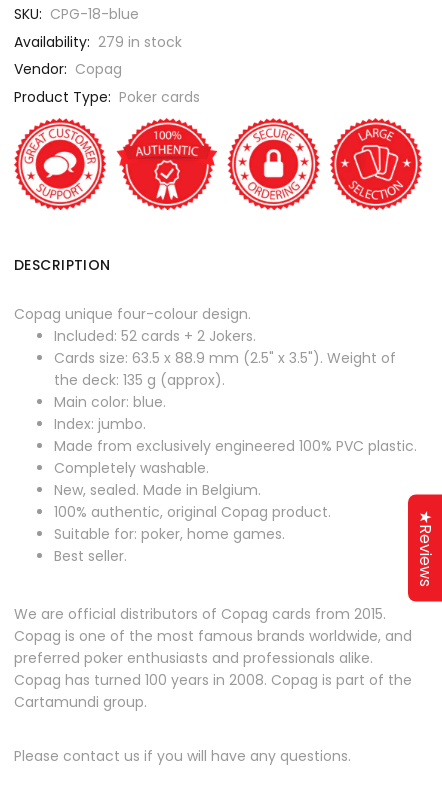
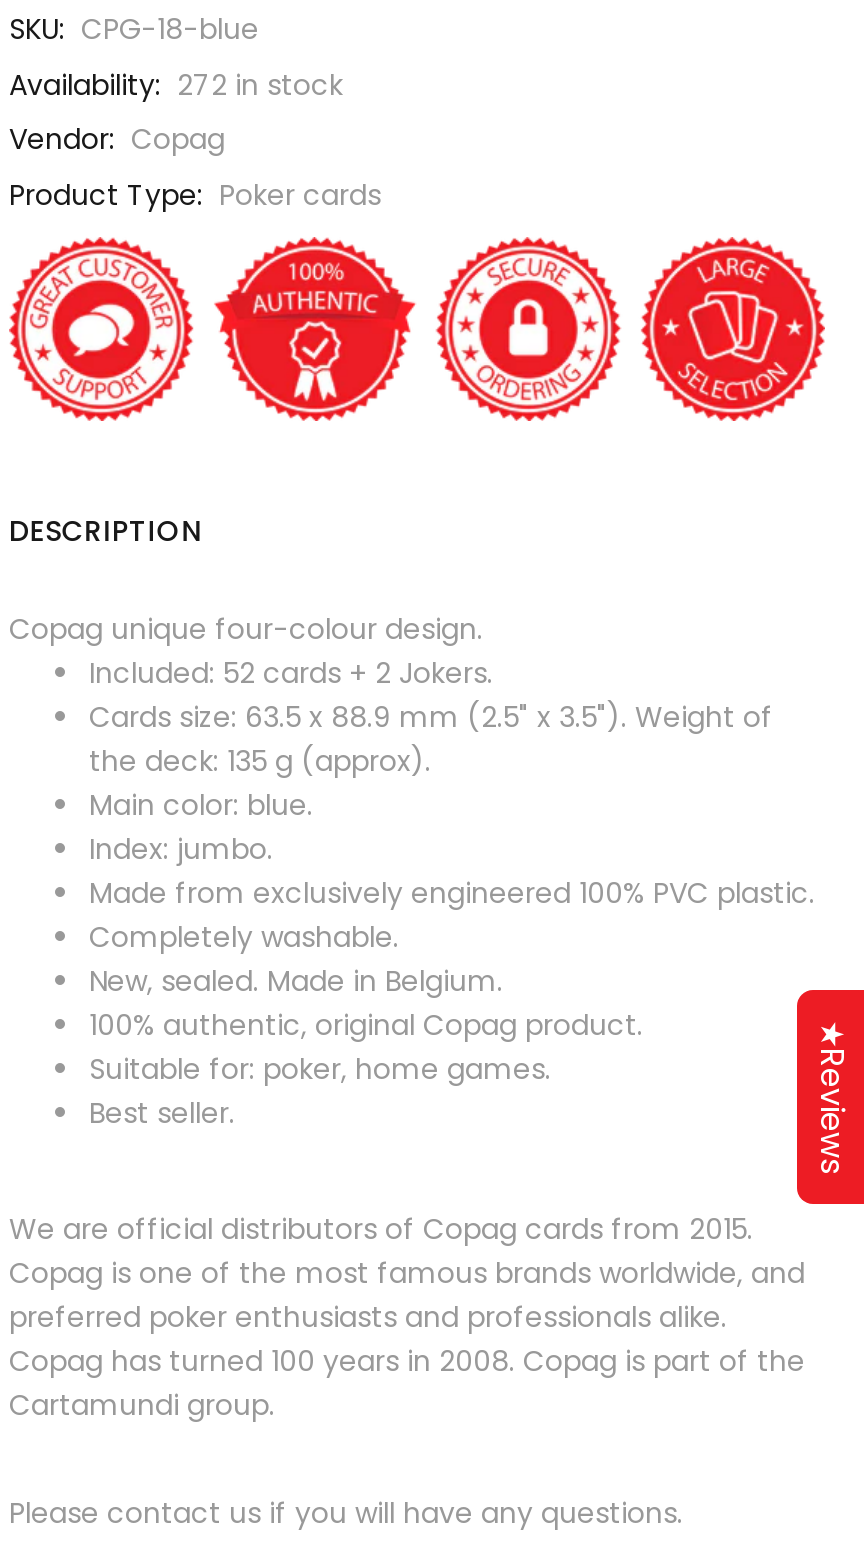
[14,32,182,52] Availability: 279 in stock -> [9,64,343,104] Availability: 272 in stock

